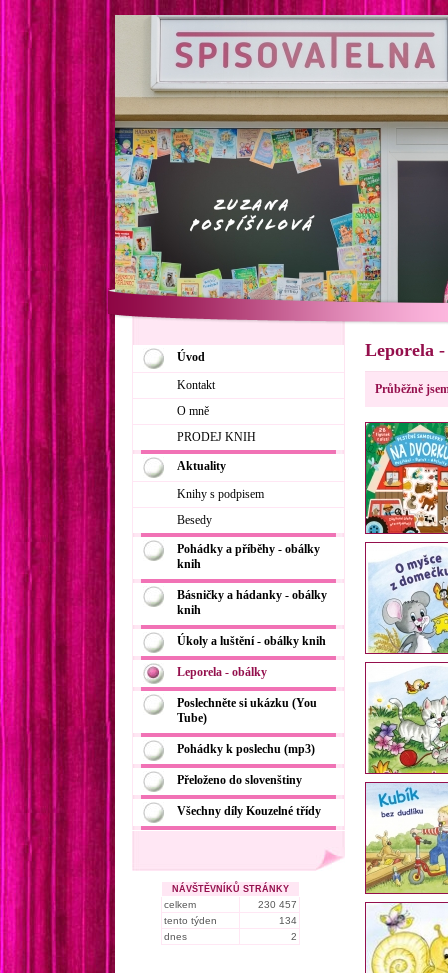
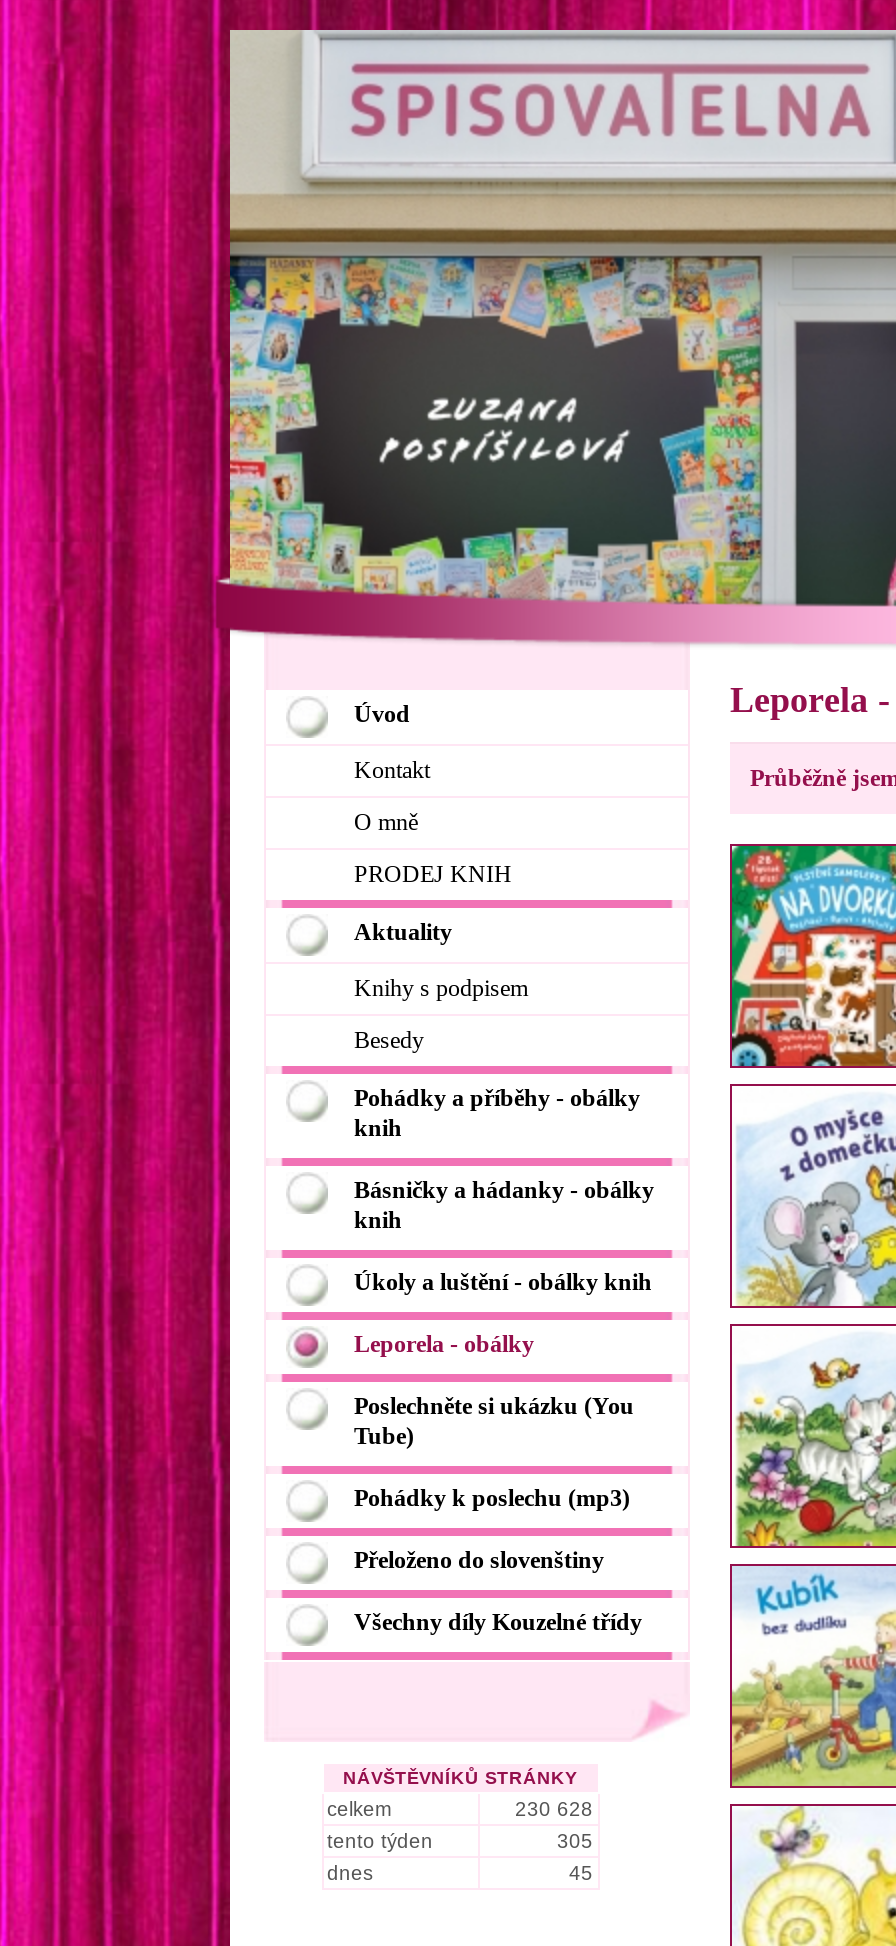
[257,899,296,910] 230 457 -> [515,1798,593,1820] 230 628
[278,915,296,926] 134 -> [557,1830,593,1852] 305
[290,931,296,942] 2 -> [569,1862,593,1884] 45

